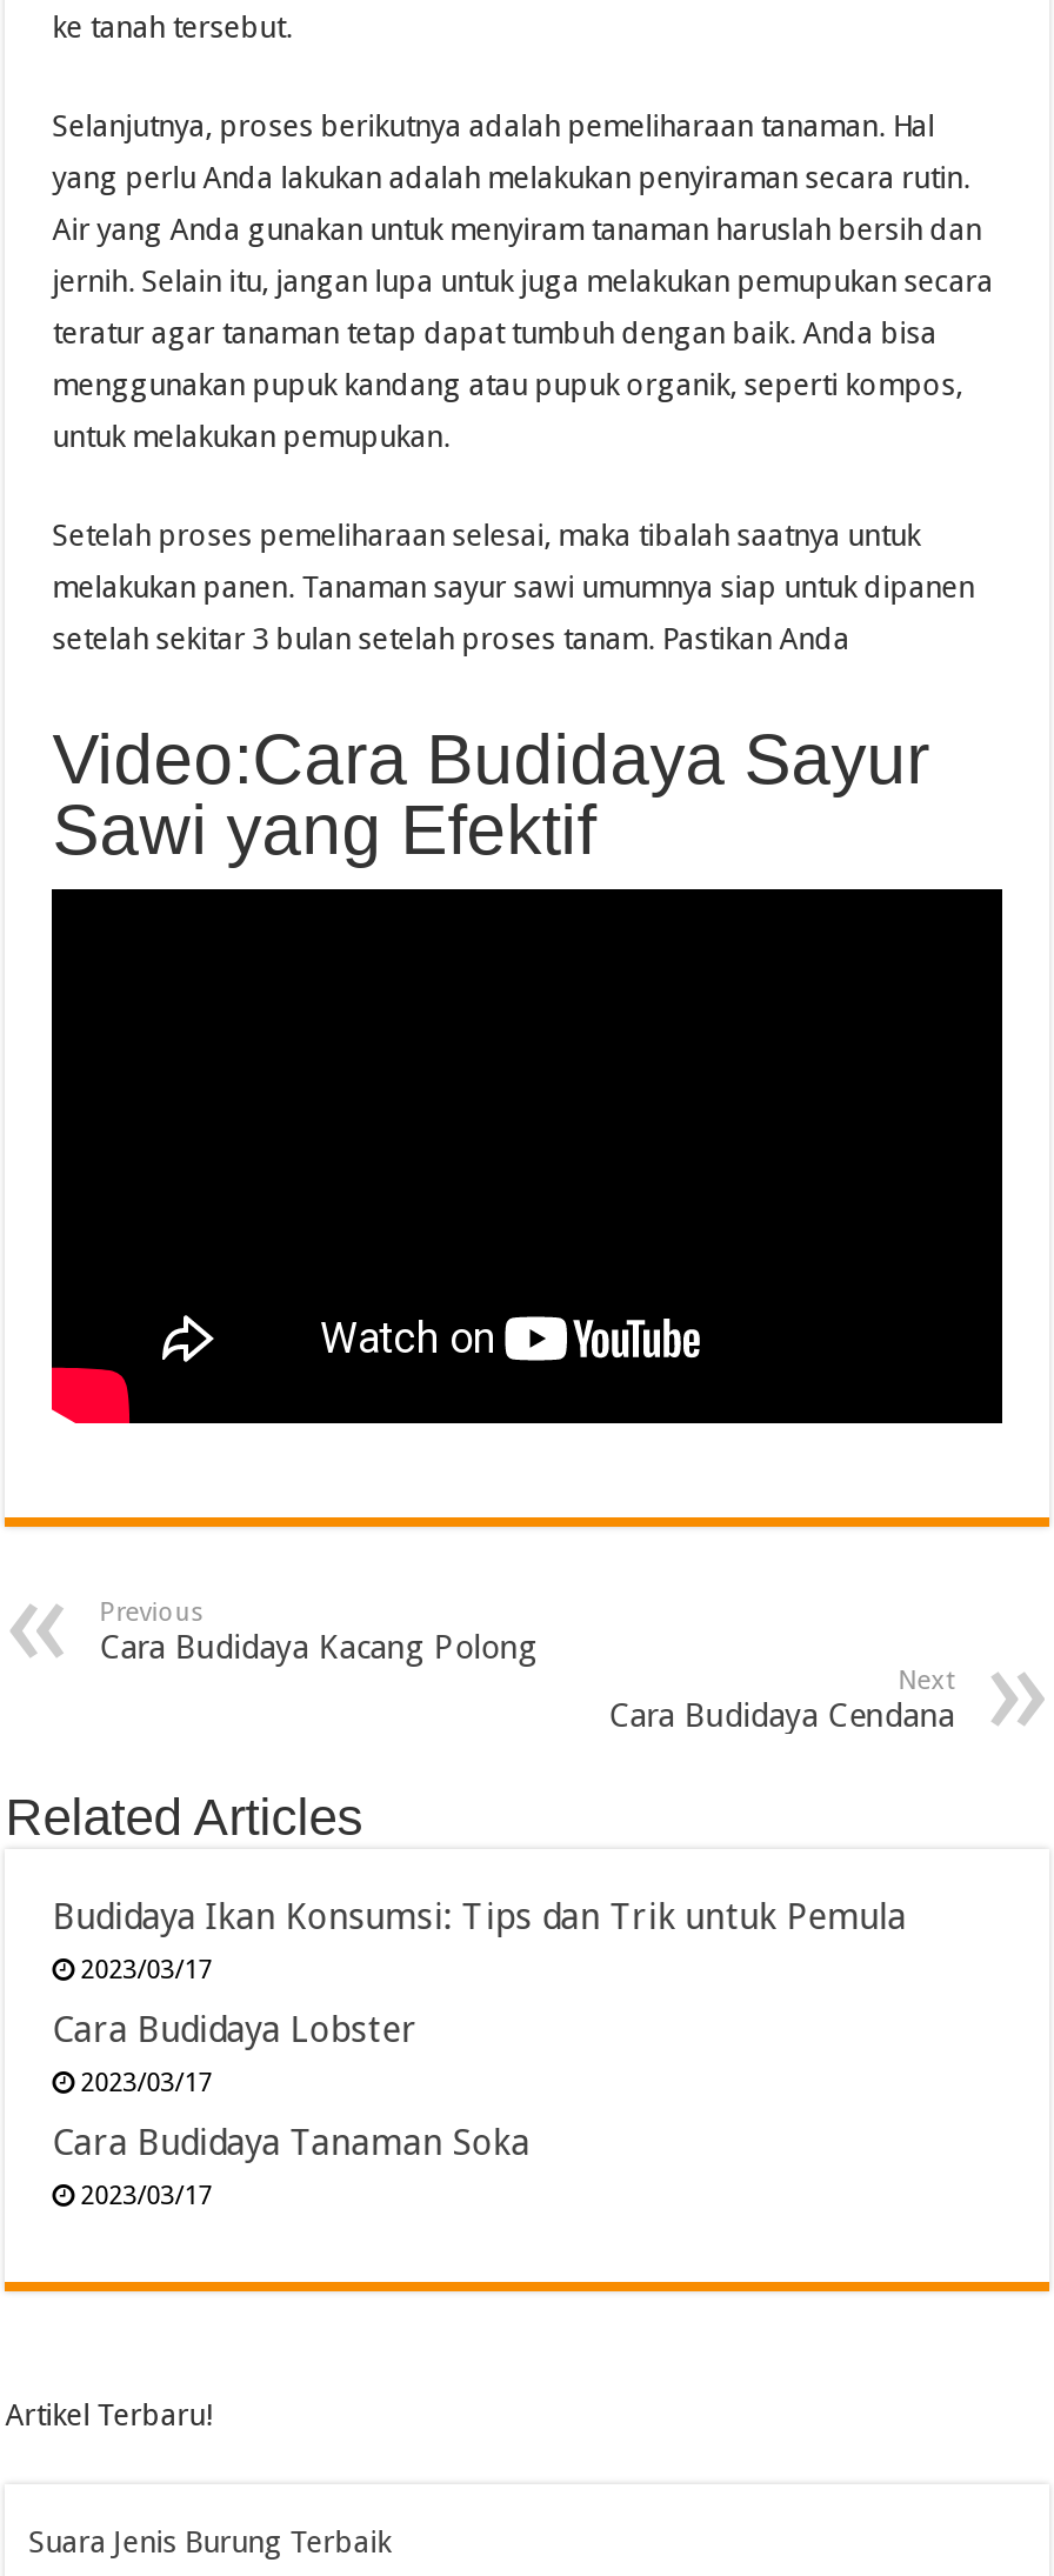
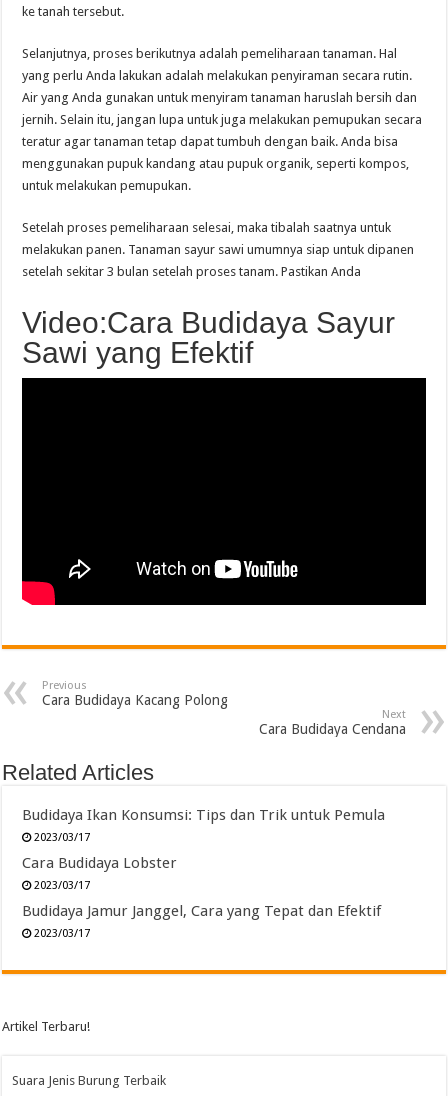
[52,2122,530,2165] Cara Budidaya Tanaman Soka -> [22,902,381,920] Budidaya Jamur Janggel, Cara yang Tepat dan Efektif

